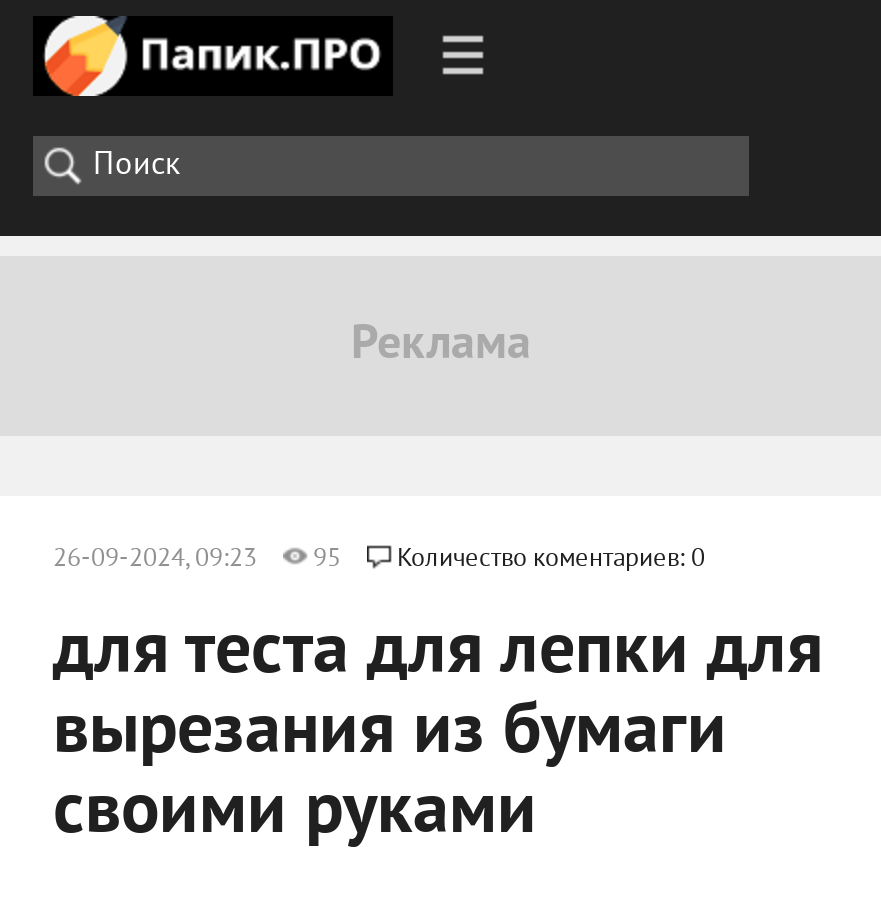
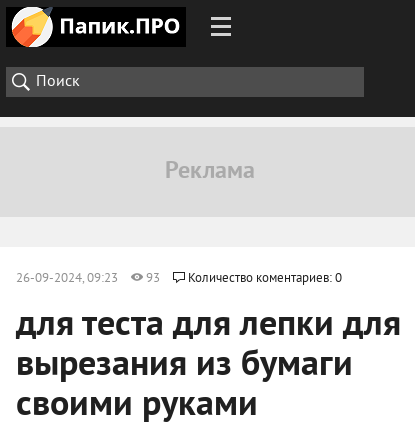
[53,544,705,576] 26-09-2024, 09:23 95 Количество коментариев: 0 -> [16,271,342,287] 26-09-2024, 09:23 93 Количество коментариев: 0

